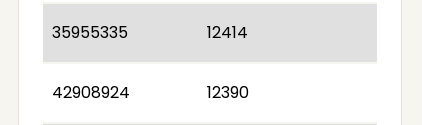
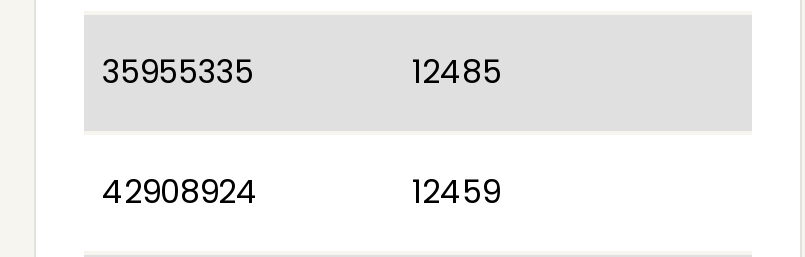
[207,21,248,44] 12414 -> [412,49,502,95] 12485
[207,81,249,104] 12390 -> [412,169,500,215] 12459

